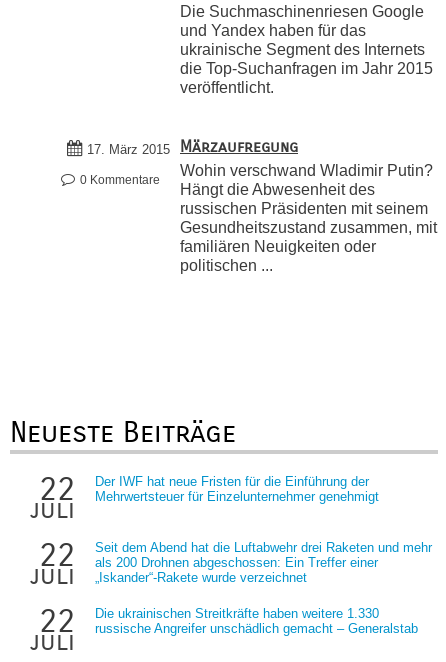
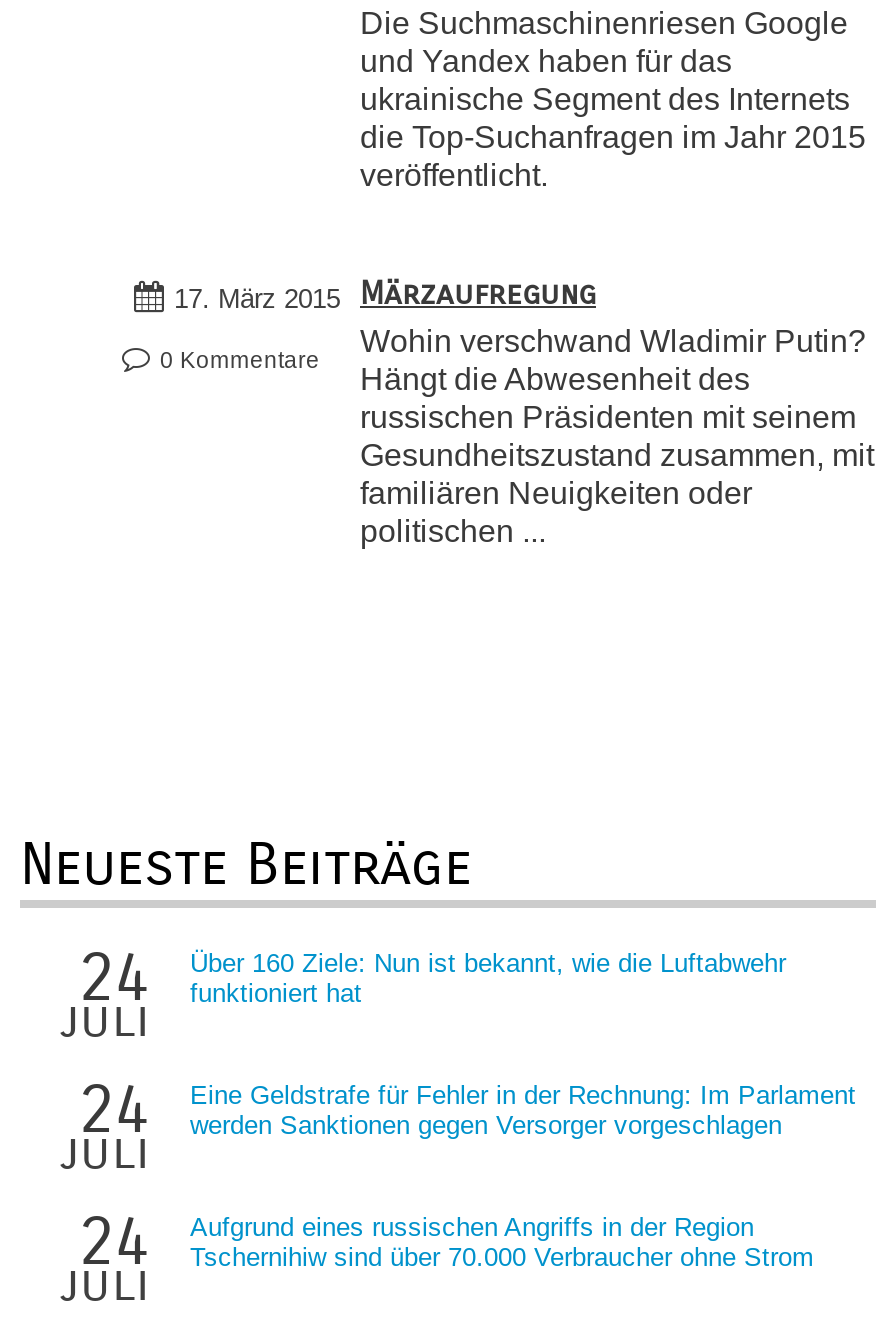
[39,469,75,509] 22 -> [78,938,150,1018] 24
[95,474,379,504] Der IWF hat neue Fristen für die Einführung der | Mehrwertsteuer für Einzelunternehmer genehmigt -> [190,948,786,1008] Über 160 Ziele: Nun ist bekannt, wie die Luftabwehr | funktioniert hat
[39,535,75,575] 22 -> [78,1070,150,1150] 24
[39,540,432,641] Seit dem Abend hat die Luftabwehr drei Raketen und mehr | als 200 Drohnen abgeschossen: Ein Treffer einer | „Iskander“-Rakete wurde verzeichnet | 22 -> [78,1080,856,1282] Eine Geldstrafe für Fehler in der Rechnung: Im Parlament | werden Sanktionen gegen Versorger vorgeschlagen | 24
[95,606,418,636] Die ukrainischen Streitkräfte haben weitere 1.330 | russische Angreifer unschädlich gemacht – Generalstab -> [190,1212,814,1272] Aufgrund eines russischen Angriffs in der Region | Tschernihiw sind über 70.000 Verbraucher ohne Strom

